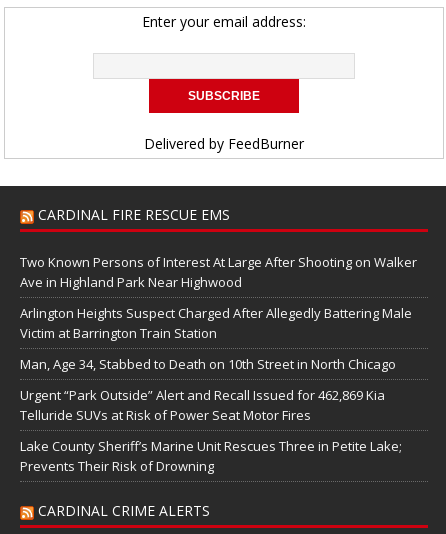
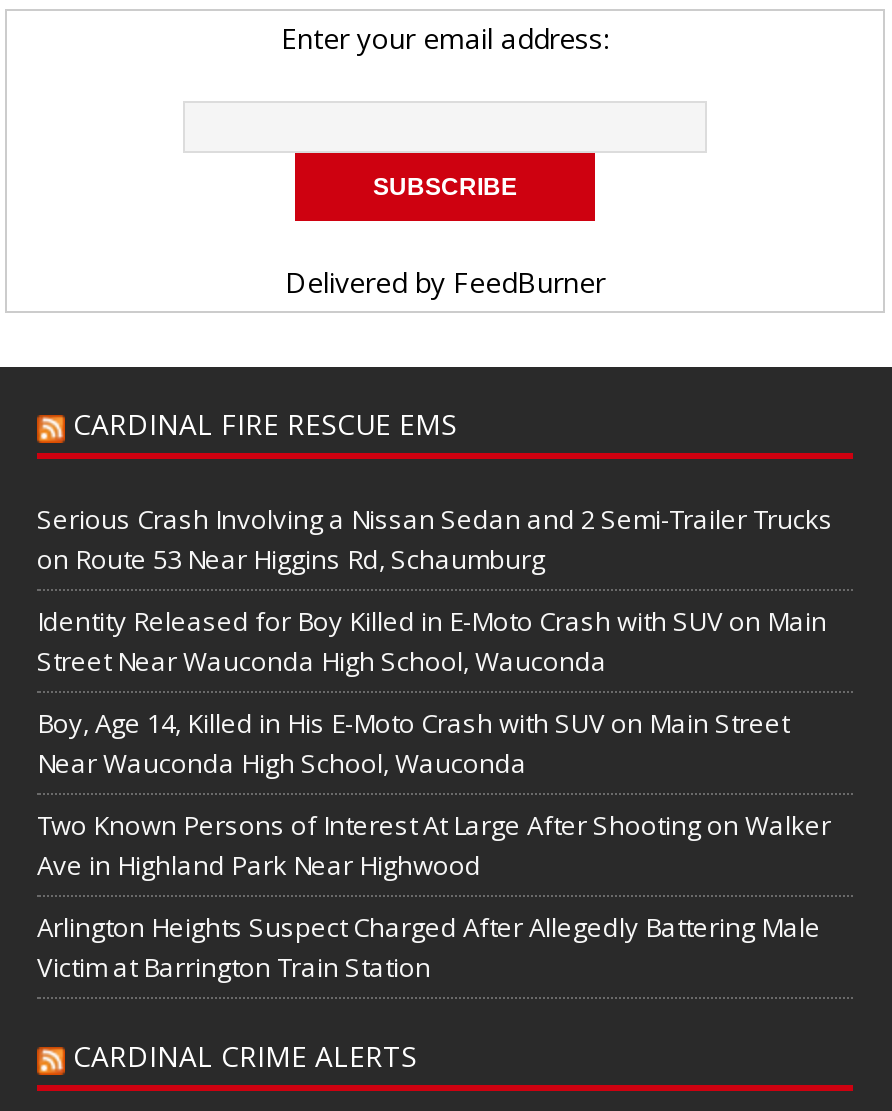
none -> [37,500,833,780] Serious Crash Involving a Nissan Sedan and 2 Semi-Trailer Trucks | on Route 53 Near Higgins Rd, Schaumburg | Identity Released for Boy Killed in E-Moto Crash with SUV on Main | Street Near Wauconda High School, Wauconda | Boy, Age 14, Killed in His E-Moto Crash with SUV on Main Street | Near Wauconda High School, Wauconda
moved [20,253,417,342] -> [37,806,831,984]: Two Known Persons of Interest At Large After Shooting on Walker | Ave in Highland Park Near Highwood | Arlington Heights Suspect Charged After Allegedly Battering Male | Victim at Barrington Train Station
[20,355,402,475] Man, Age 34, Stabbed to Death on 10th Street in North Chicago | Urgent “Park Outside” Alert and Recall Issued for 462,869 Kia | Telluride SUVs at Risk of Power Seat Motor Fires | Lake County Sheriff’s Marine Unit Rescues Three in Petite Lake; | Prevents Their Risk of Drowning -> none

